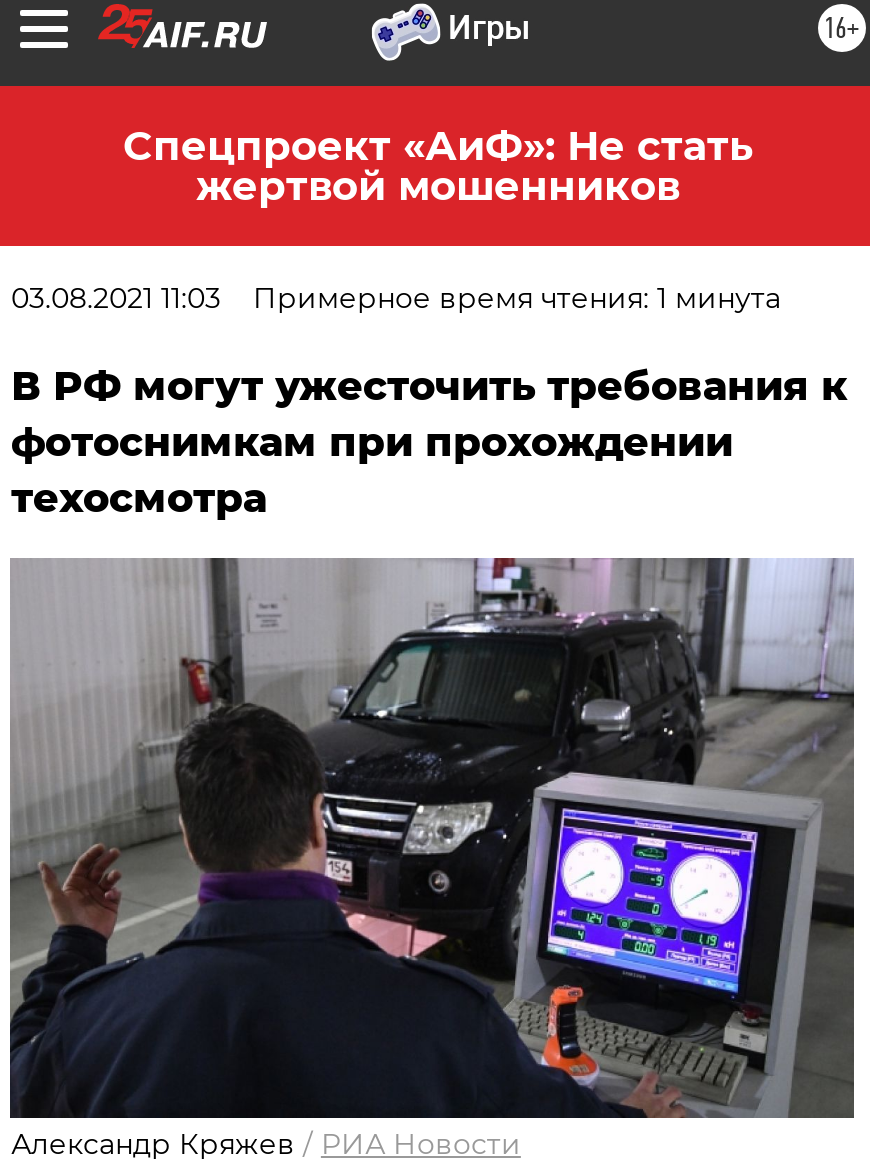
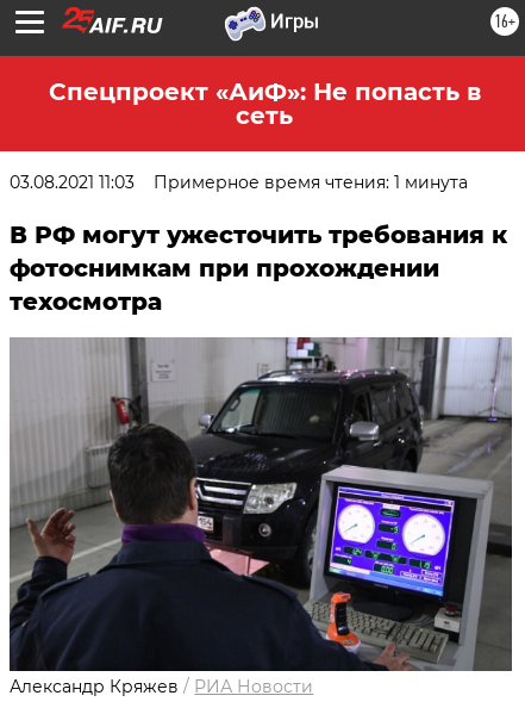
[123,122,753,210] Спецпроект «АиФ»: Не стать | жертвой мошенников -> [48,77,480,130] Спецпроект «АиФ»: Не попасть в | сеть

